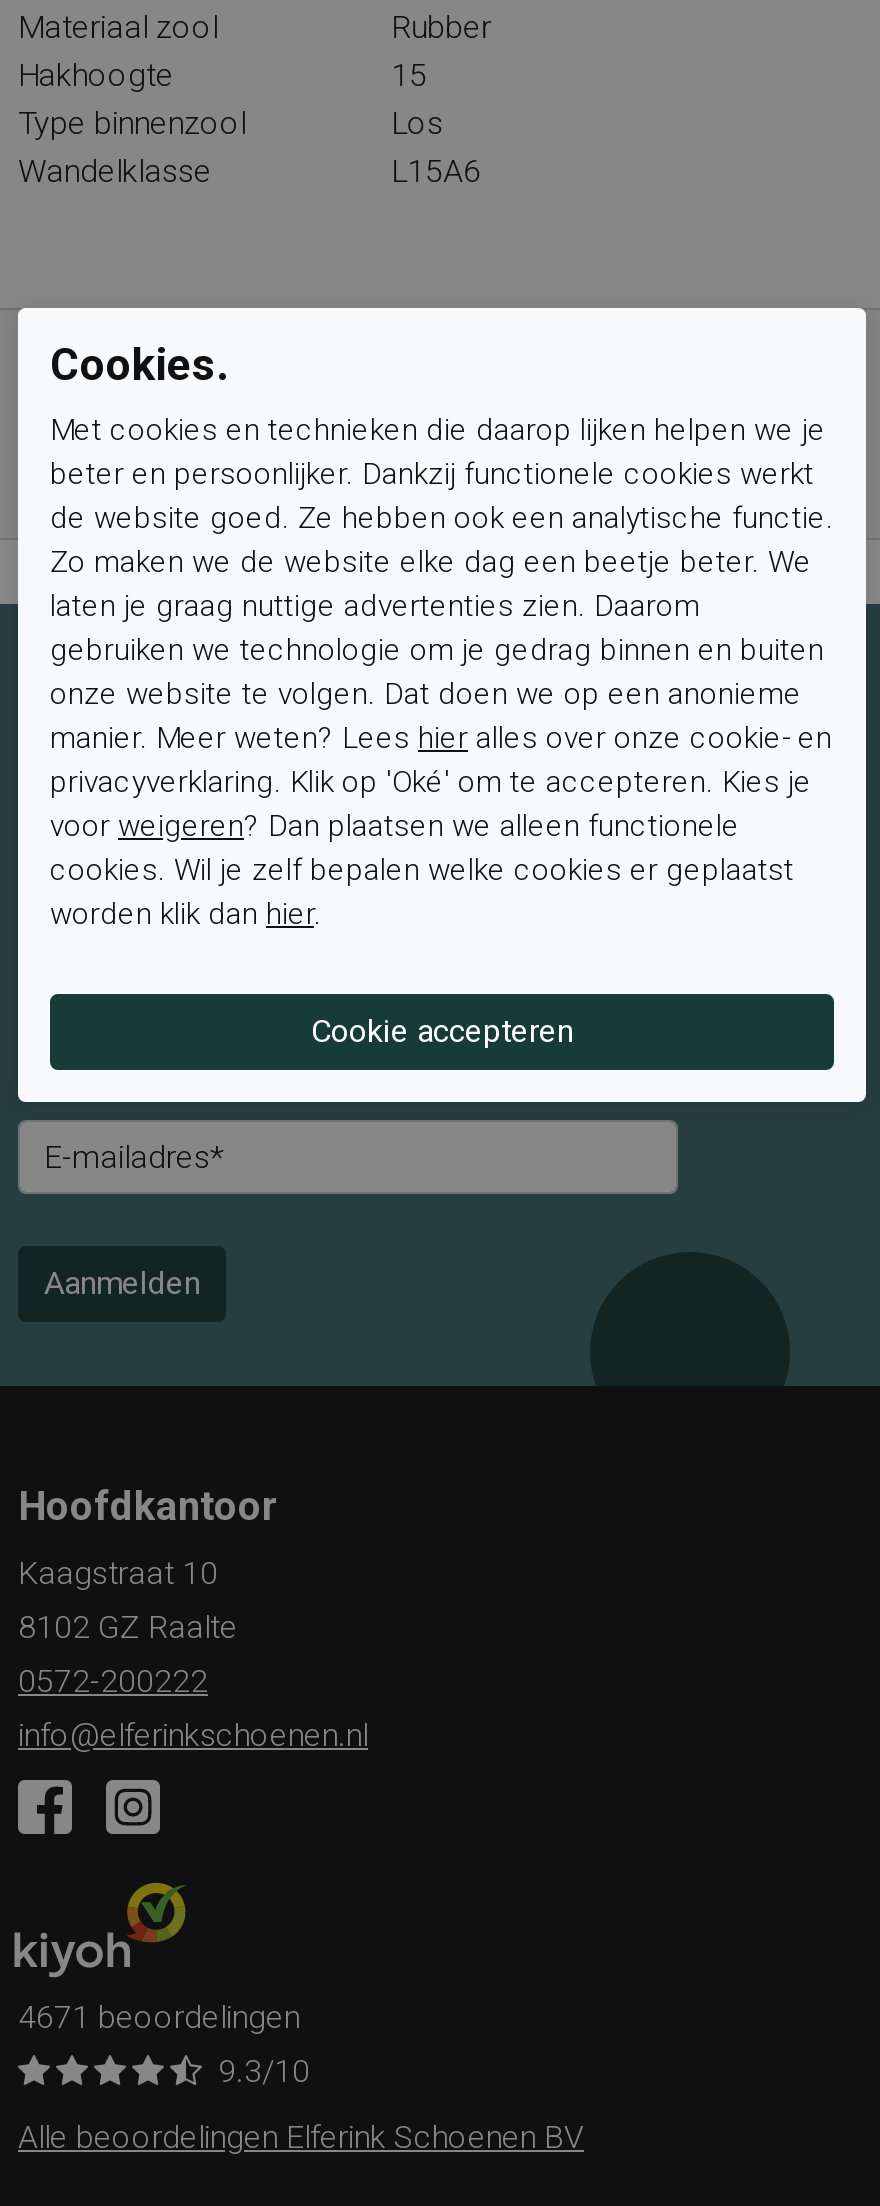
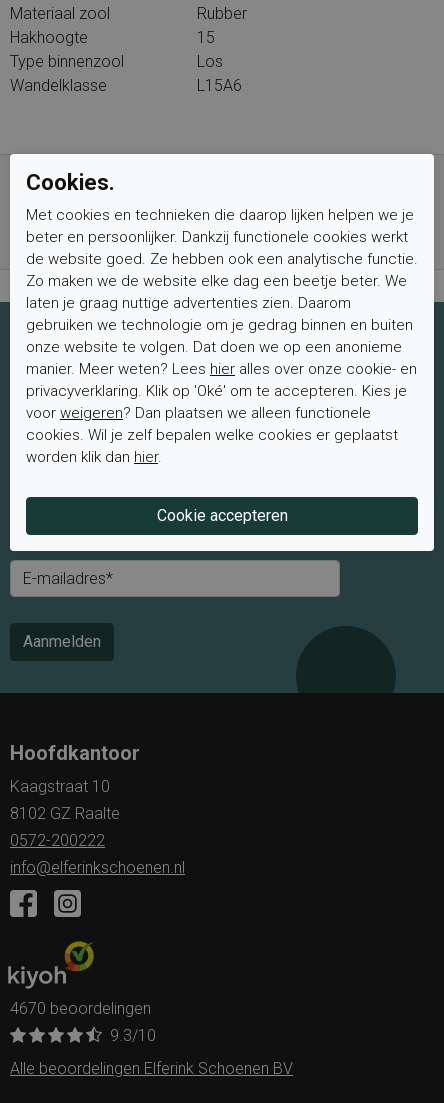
[18,1998,300,2036] 4671 beoordelingen -> [10,999,151,1018] 4670 beoordelingen

